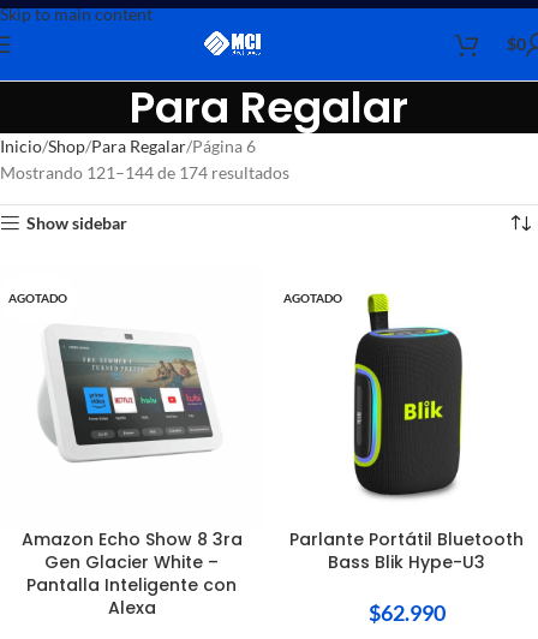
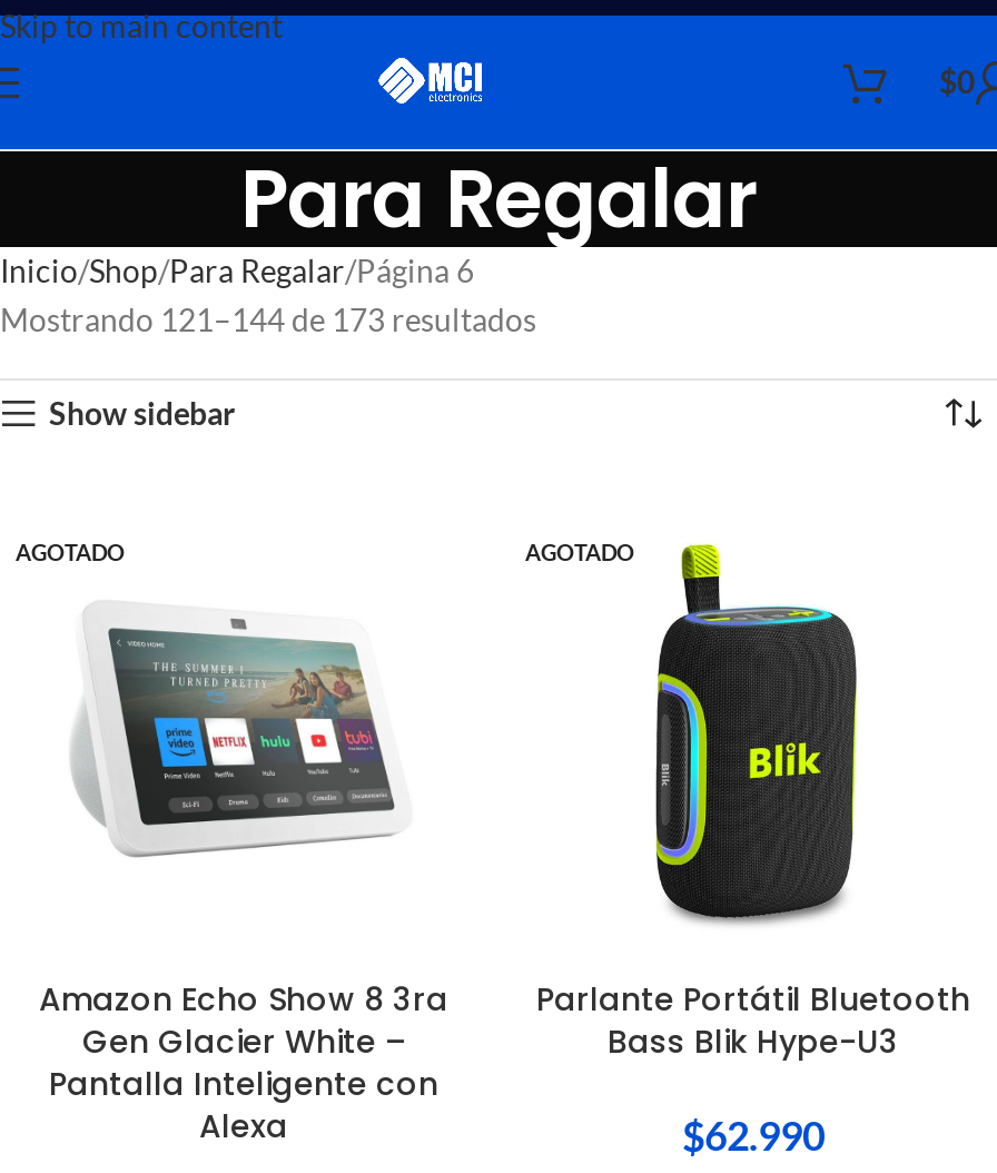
[0,162,289,183] Mostrando 121–144 de 174 resultados -> [0,300,536,338] Mostrando 121–144 de 173 resultados

